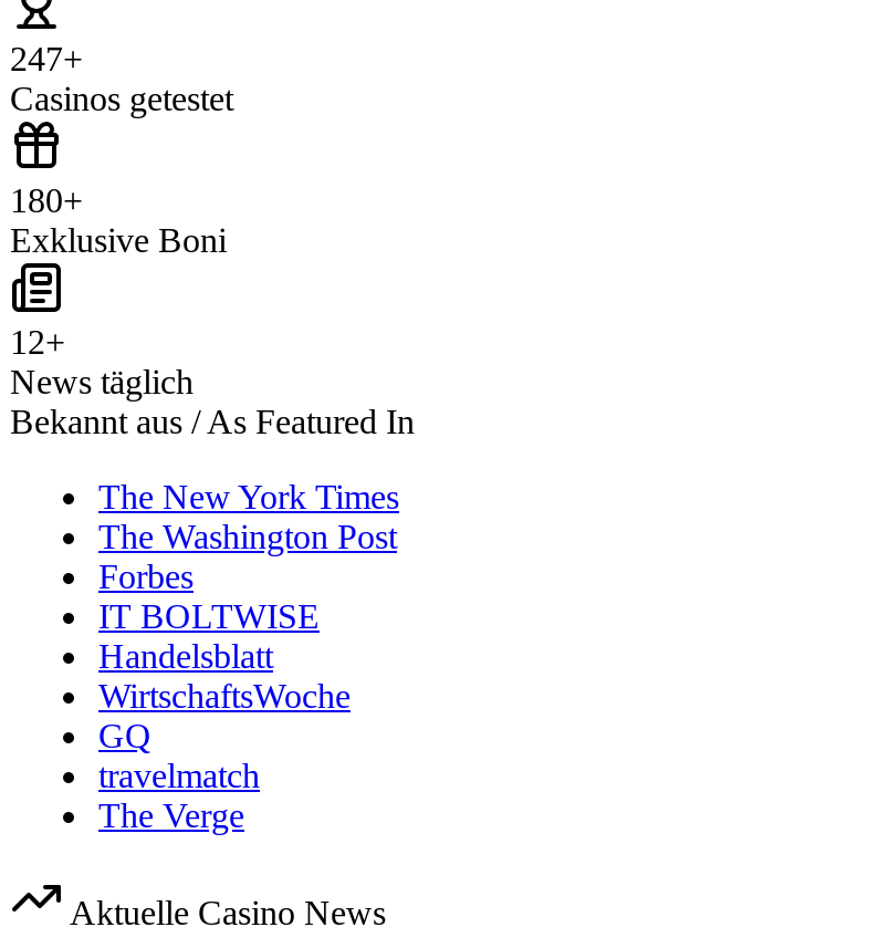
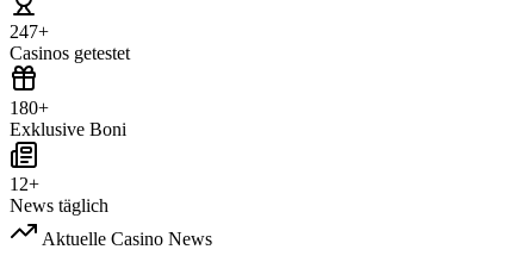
[10,402,415,834] Bekannt aus / As Featured In | The New York Times | The Washington Post | Forbes | IT BOLTWISE | Handelsblatt | WirtschaftsWoche | GQ | travelmatch | The Verge -> none

